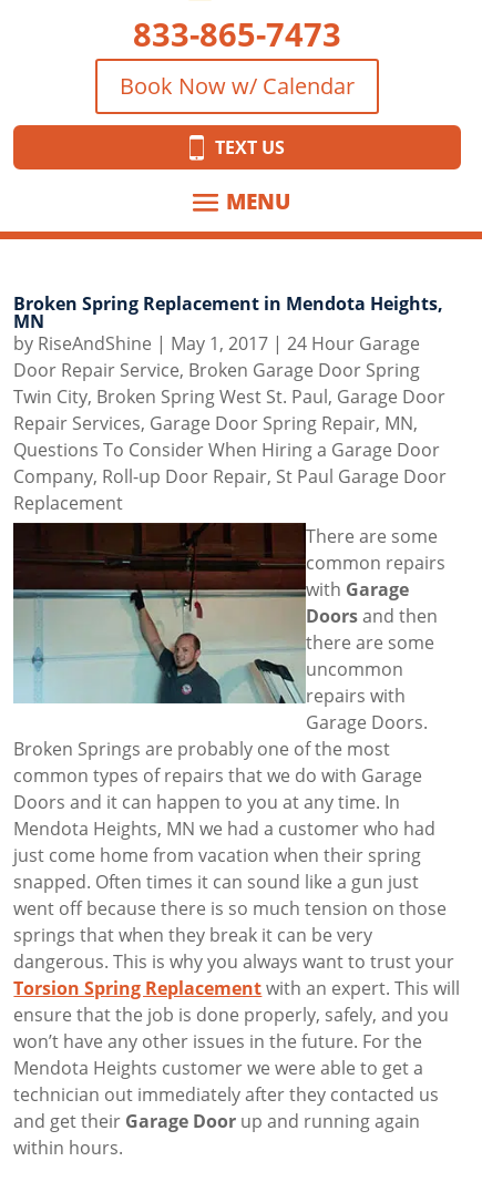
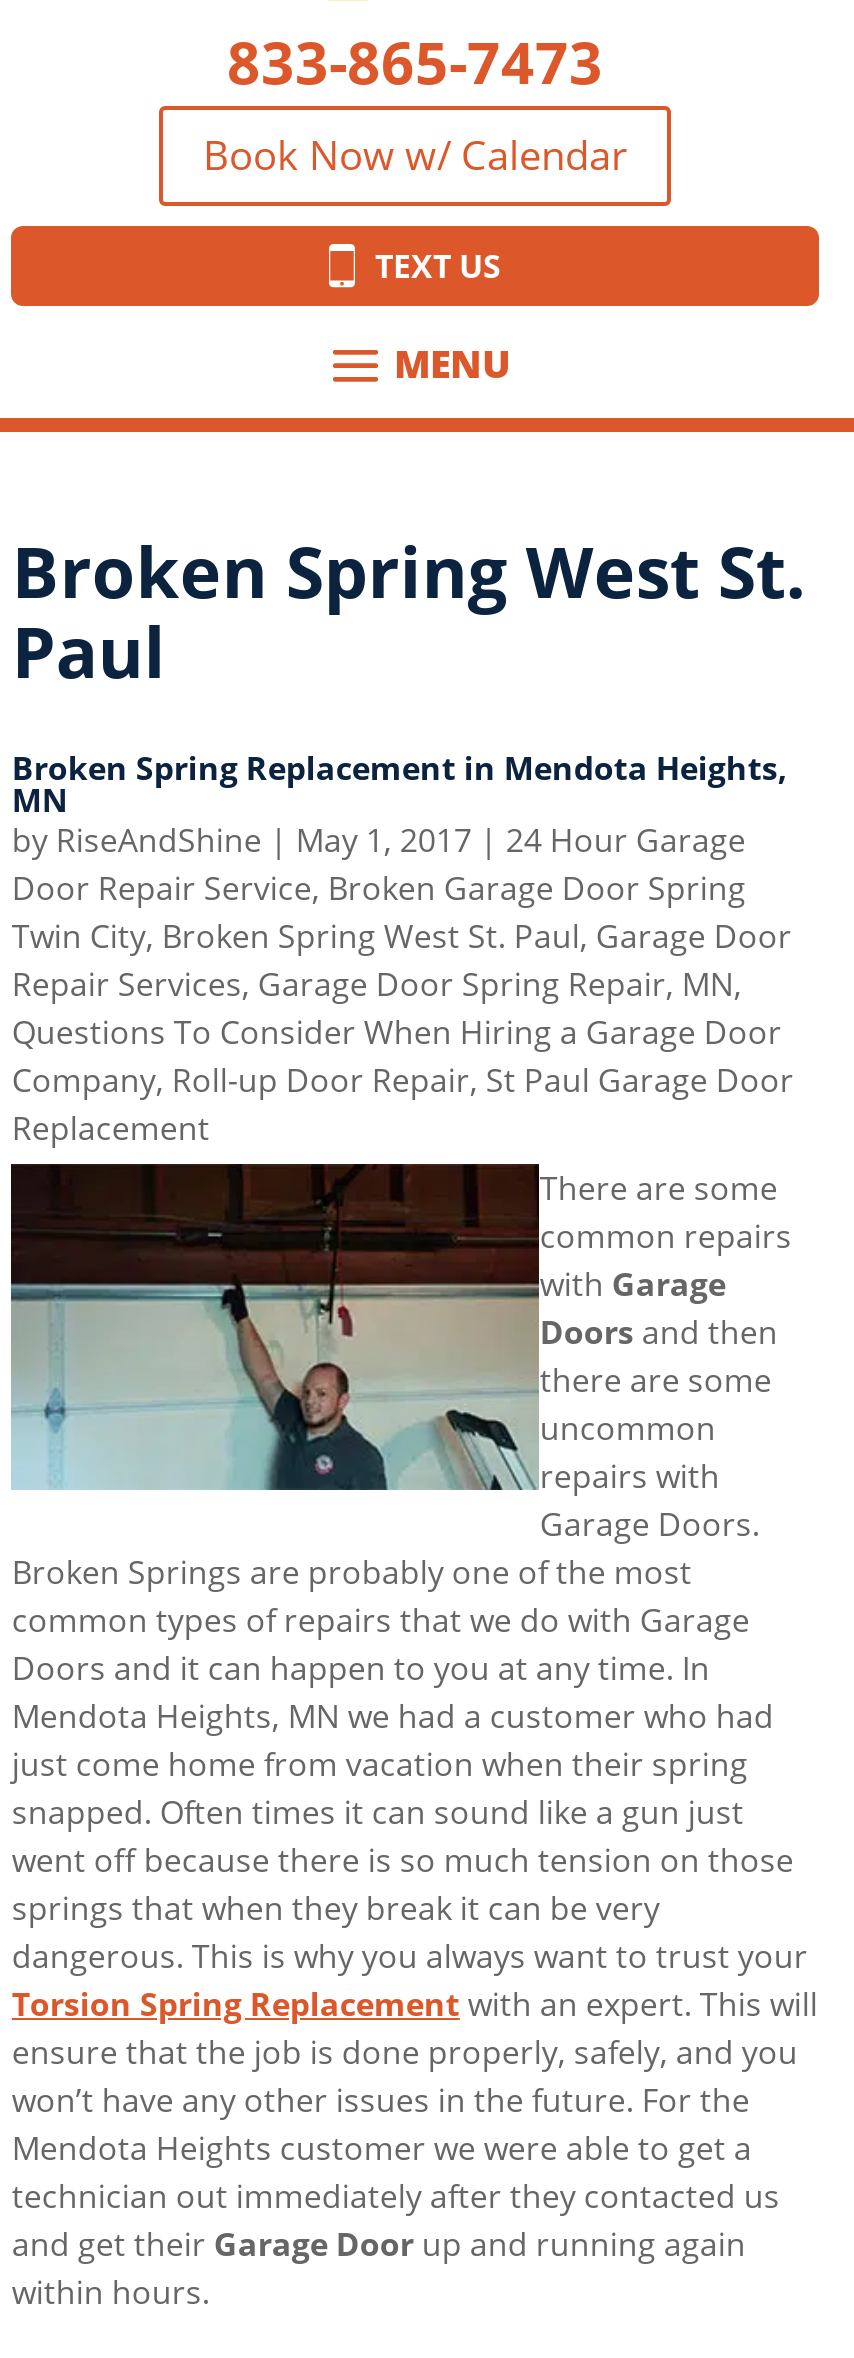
none -> [12,525,806,699] Broken Spring West St. | Paul

